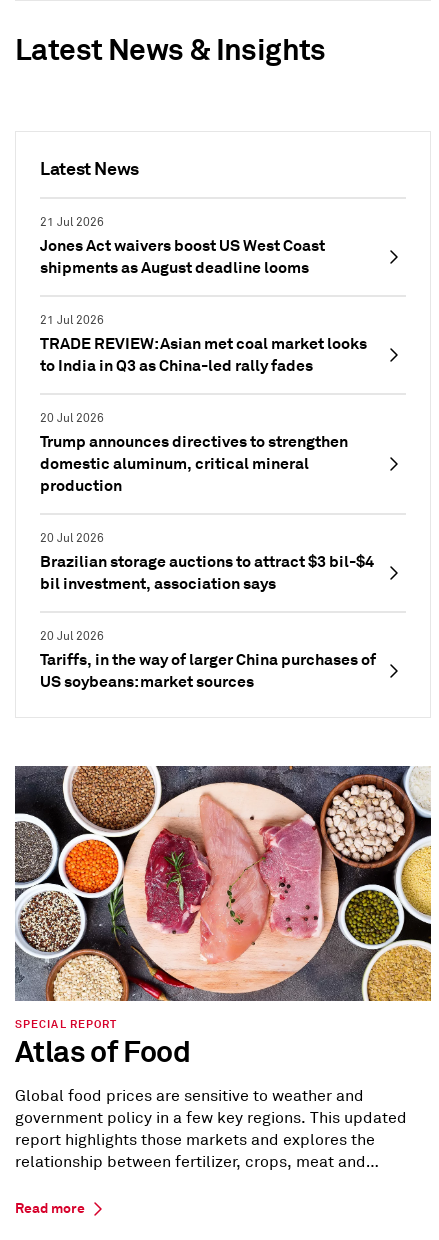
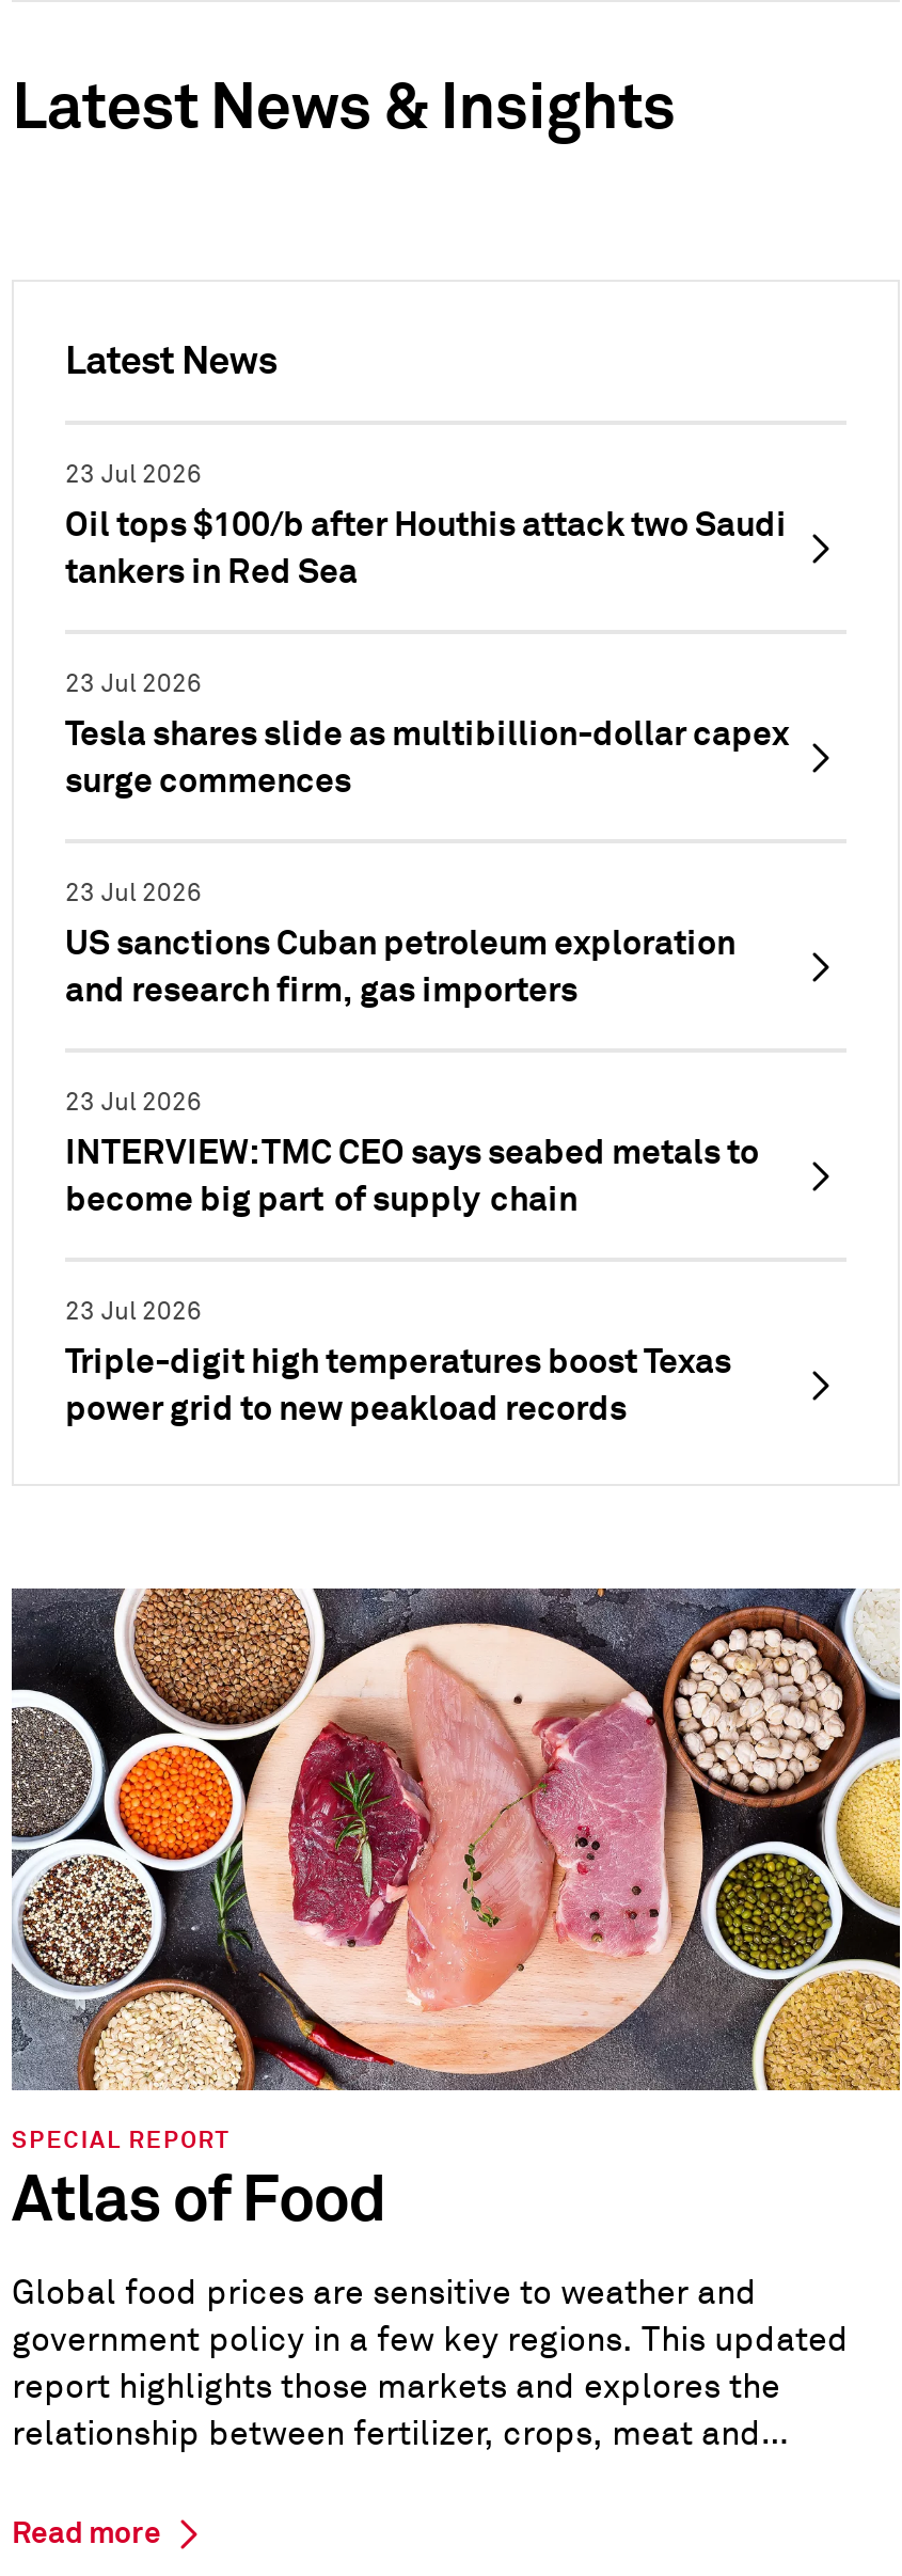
[40,215,325,278] 21 Jul 2026 | Jones Act waivers boost US West Coast | shipments as August deadline looms -> [65,460,787,594] 23 Jul 2026 | Oil tops $100/b after Houthis attack two Saudi | tankers in Red Sea
[40,313,367,376] 21 Jul 2026 | TRADE REVIEW: Asian met coal market looks | to India in Q3 as China-led rally fades -> [65,669,789,803] 23 Jul 2026 | Tesla shares slide as multibillion-dollar capex | surge commences
[40,411,348,496] 20 Jul 2026 | Trump announces directives to strengthen | domestic aluminum, critical mineral | production -> [65,878,735,1013] 23 Jul 2026 | US sanctions Cuban petroleum exploration | and research firm, gas importers
[40,531,374,594] 20 Jul 2026 | Brazilian storage auctions to attract $3 bil-$4 | bil investment, association says -> [65,1087,759,1222] 23 Jul 2026 | INTERVIEW: TMC CEO says seabed metals to | become big part of supply chain
[40,629,376,692] 20 Jul 2026 | Tariffs, in the way of larger China purchases of | US soybeans: market sources -> [65,1297,731,1431] 23 Jul 2026 | Triple-digit high temperatures boost Texas | power grid to new peakload records

